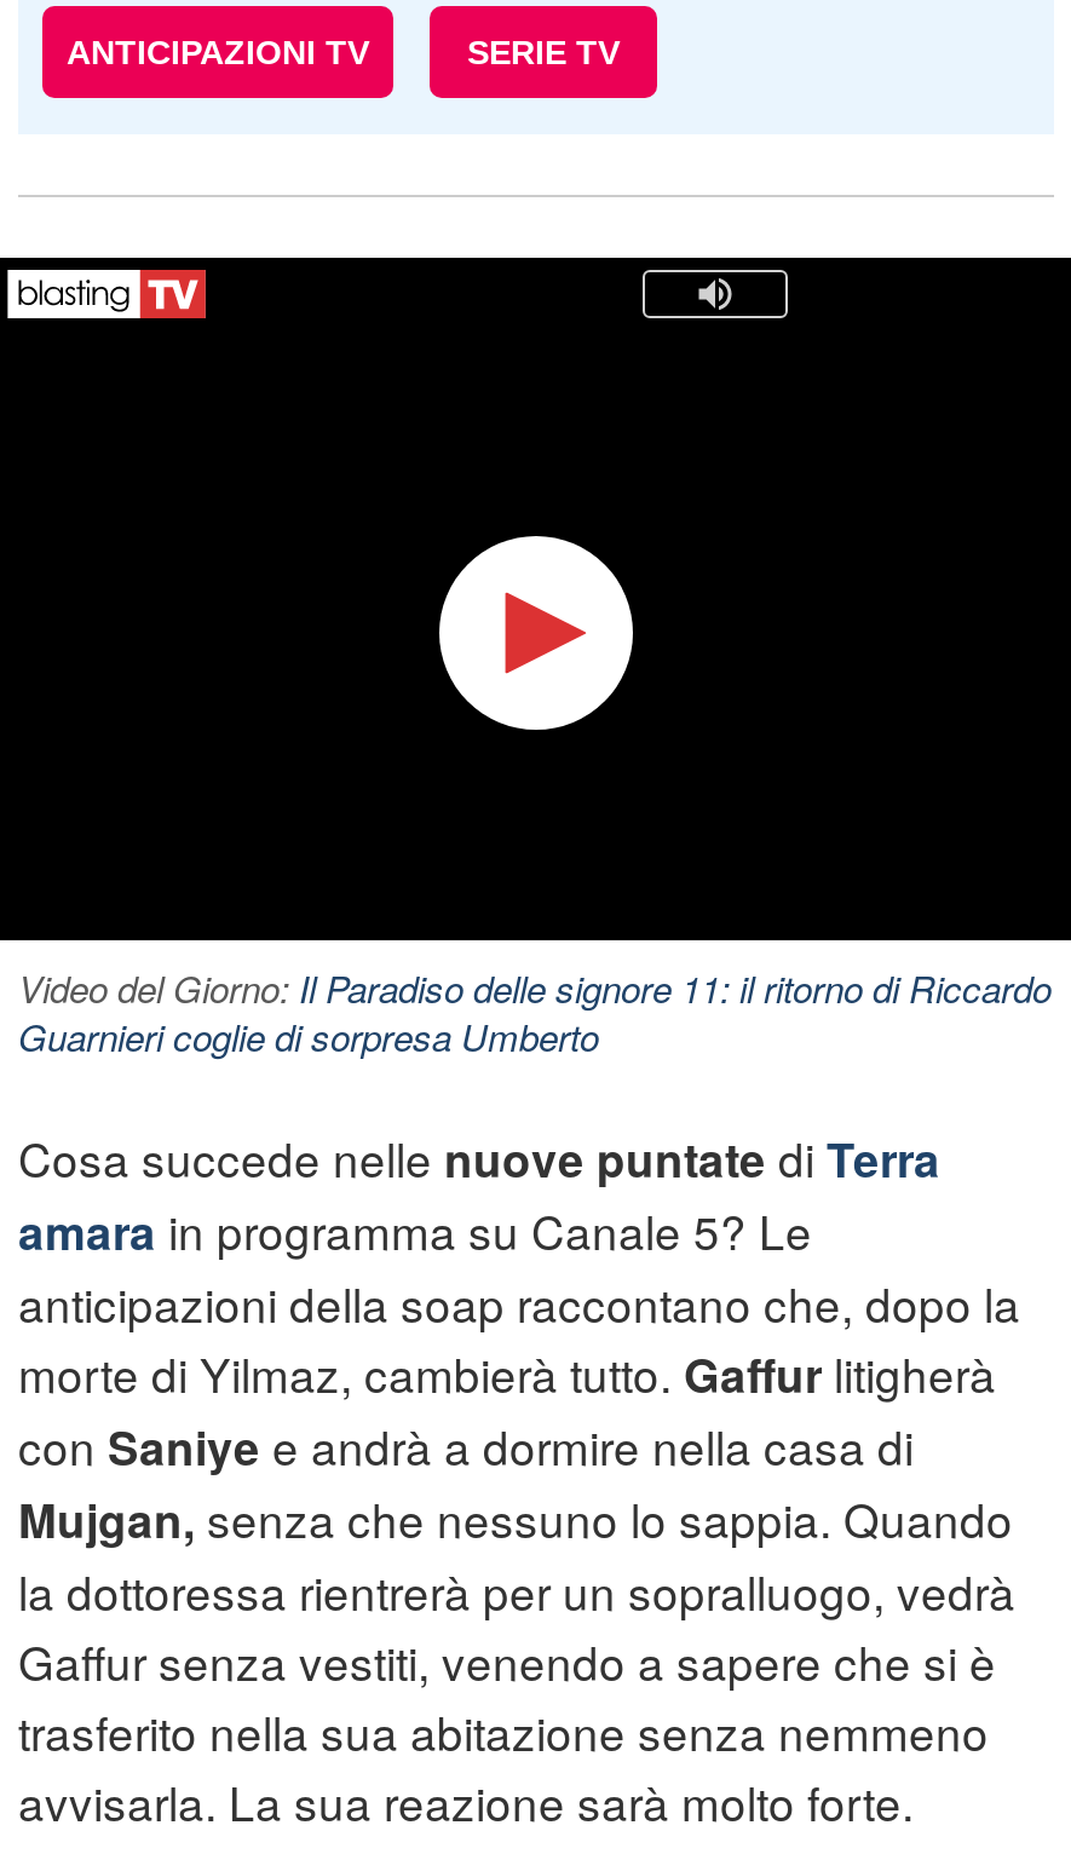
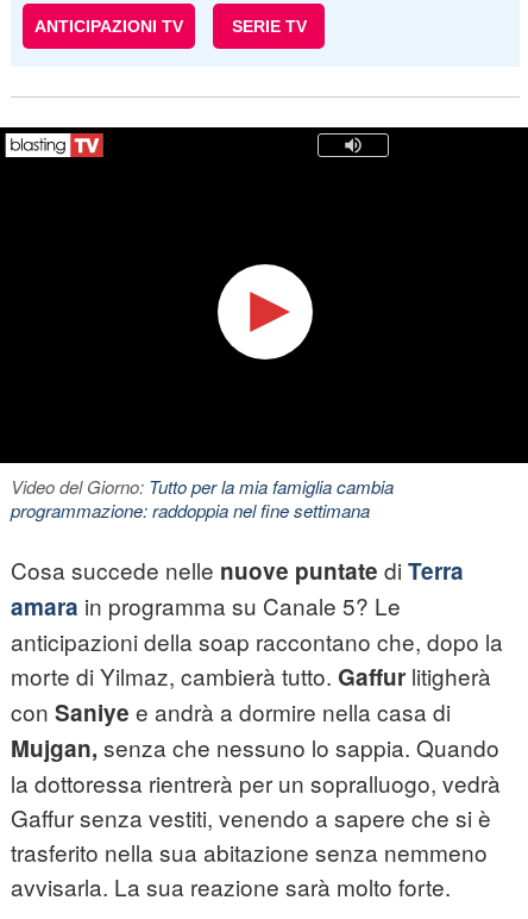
[18,963,1052,1062] Video del Giorno: Il Paradiso delle signore 11: il ritorno di Riccardo | Guarnieri coglie di sorpresa Umberto -> [11,474,394,523] Video del Giorno: Tutto per la mia famiglia cambia | programmazione: raddoppia nel fine settimana

